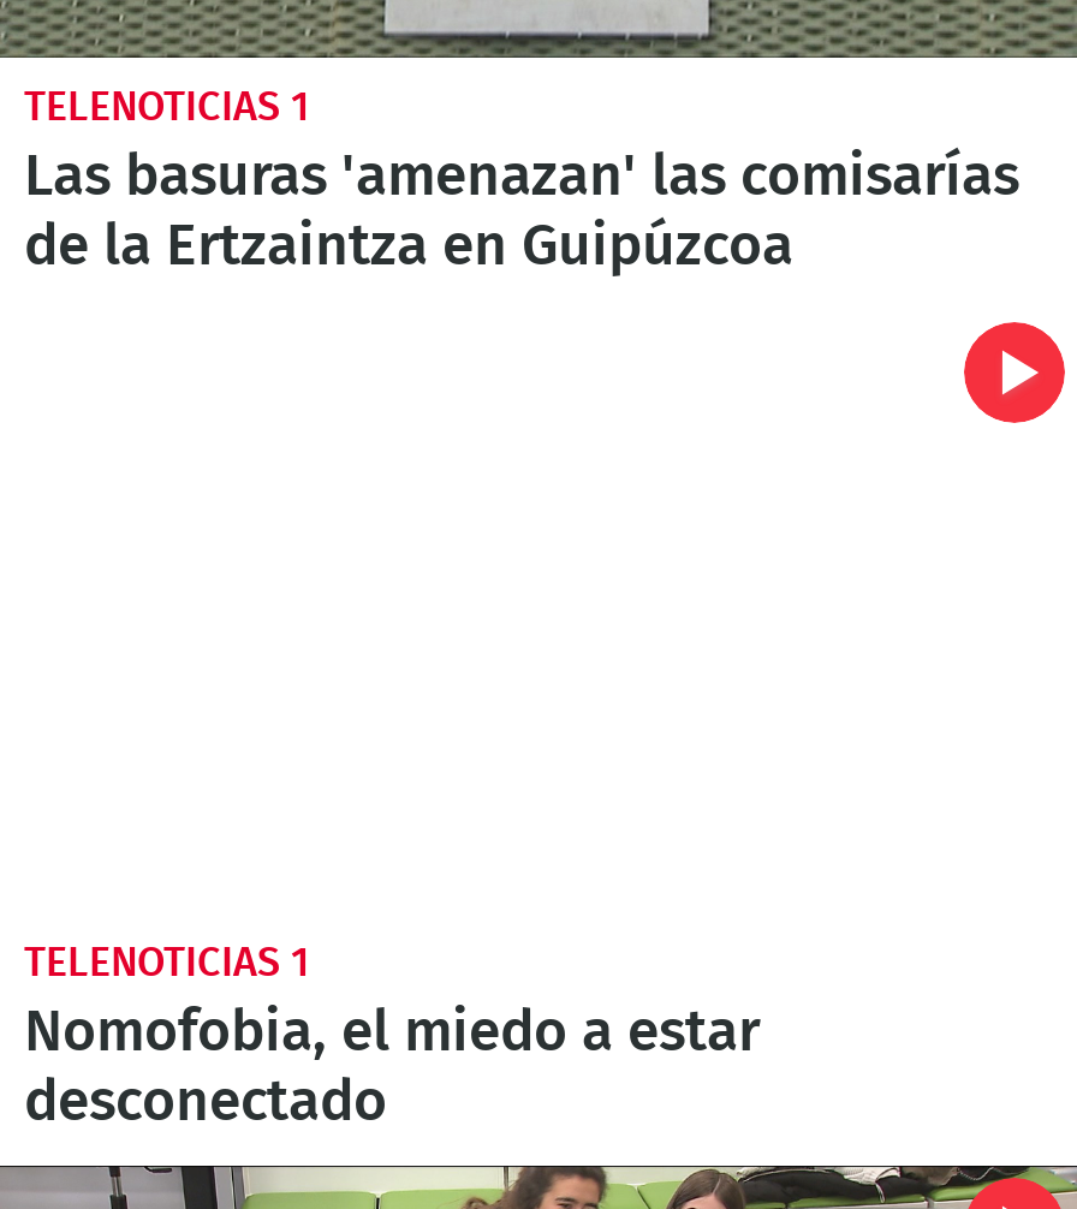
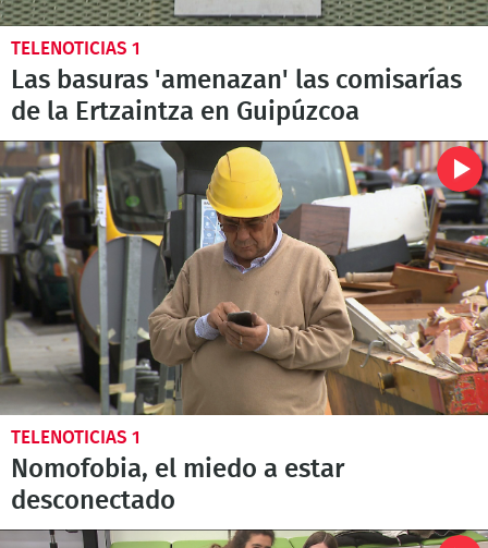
none -> [3,139,485,416] [image]

